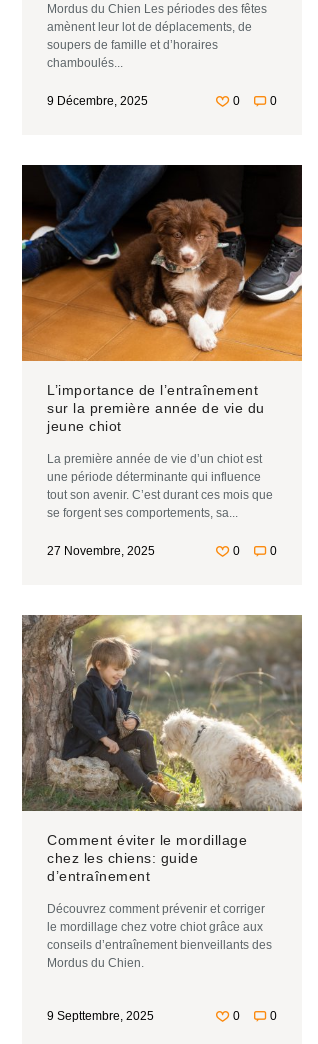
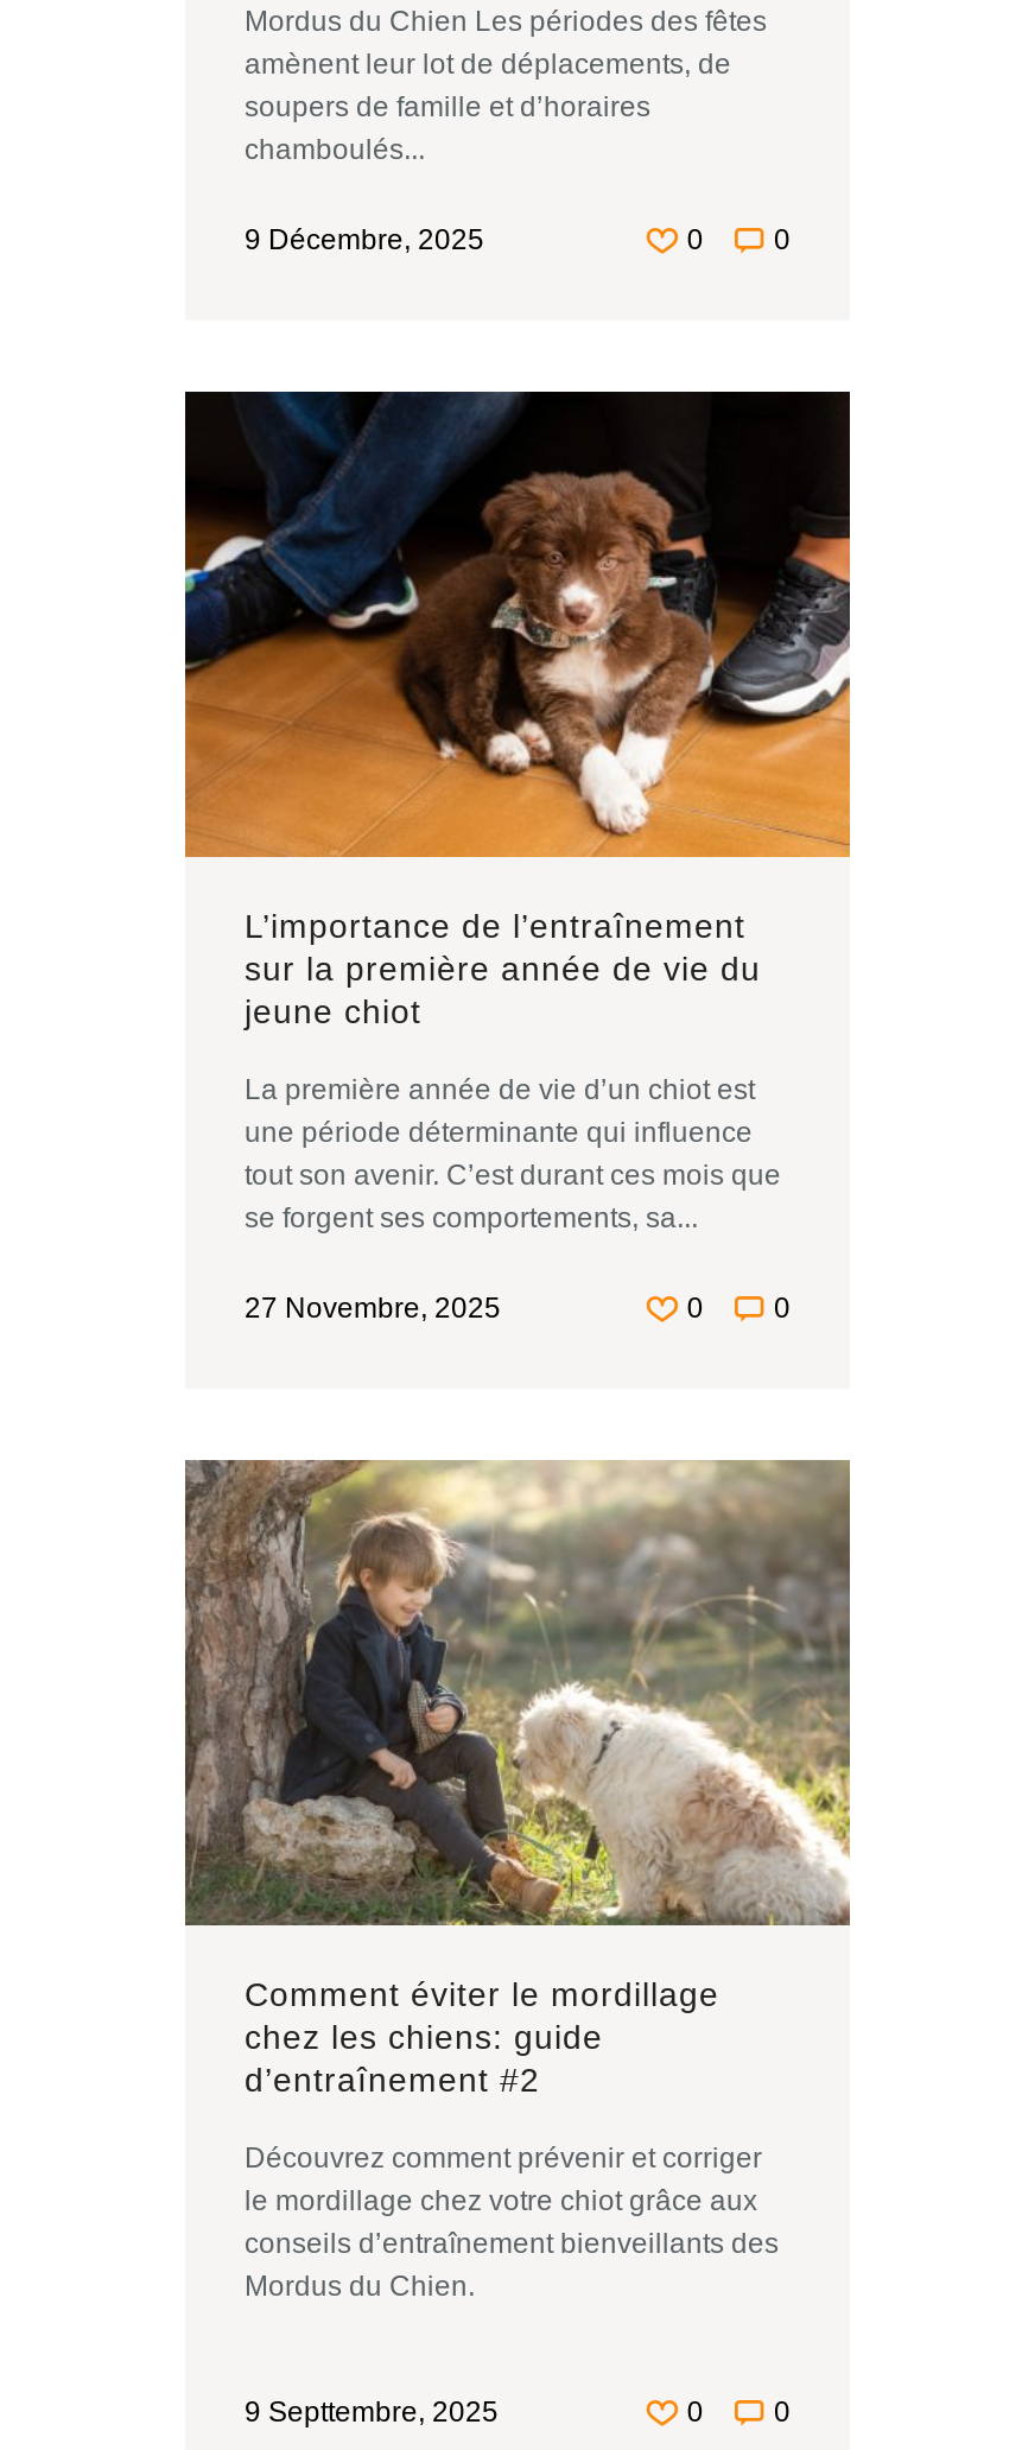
[47,868,150,884] d’entraînement -> [245,2062,540,2100] d’entraînement #2

